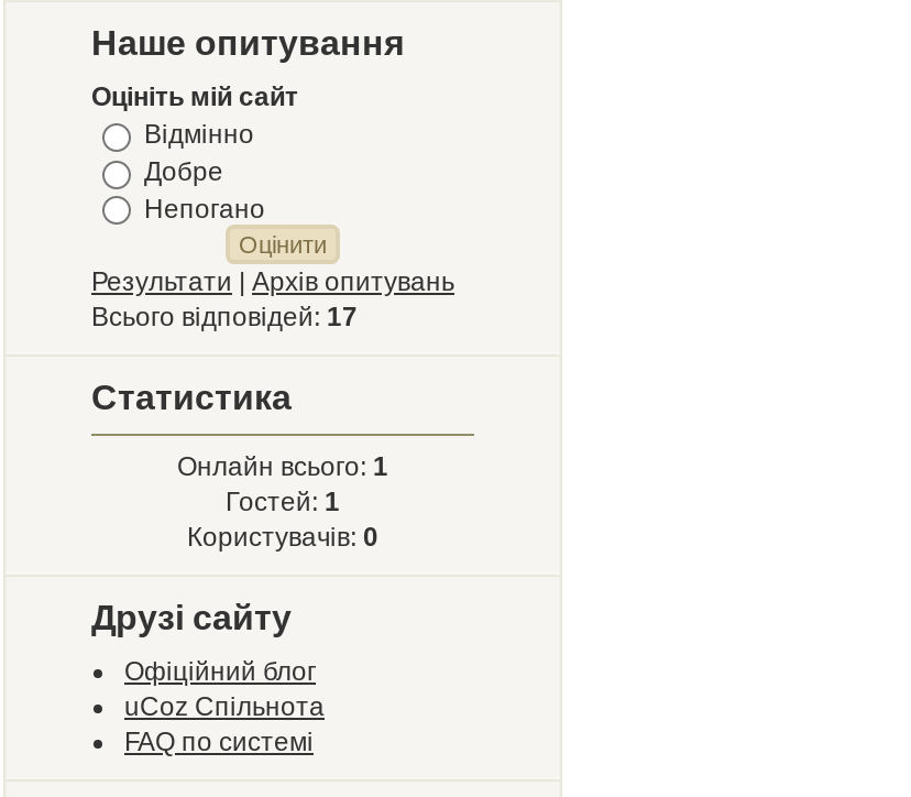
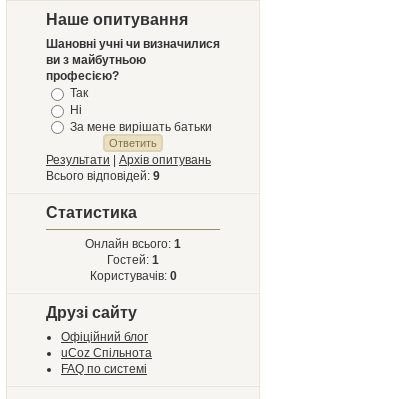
[91,81,298,223] Оцініть мій сайт | Відмінно | Добре | Непогано -> [46,37,220,133] Шановні учні чи визначилися | ви з майбутньою | професією? | Так | Ні | За мене вирішать батьки
[91,303,358,334] Всього відповідей: 17 -> [46,169,160,183] Всього відповідей: 9

